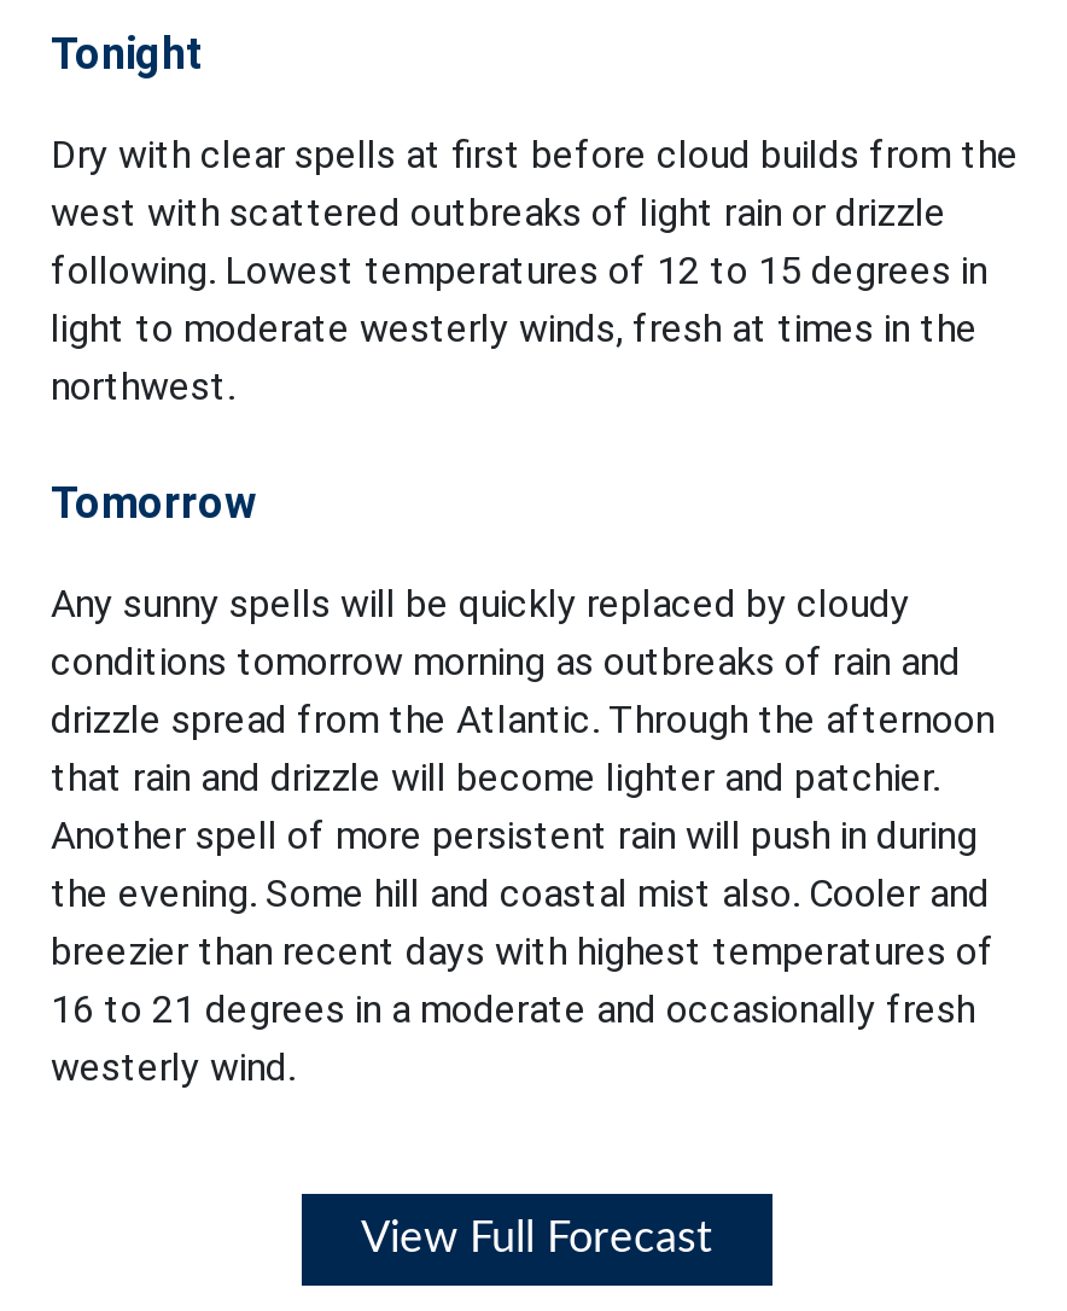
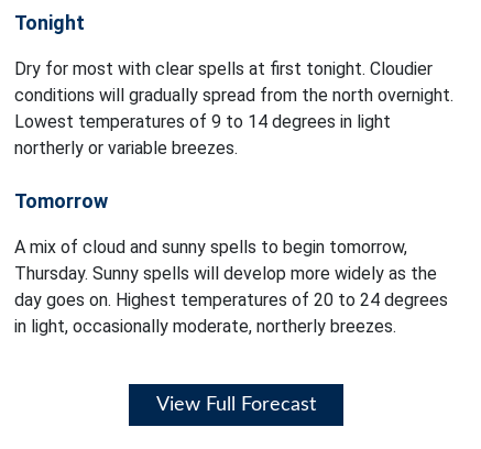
[51,132,1019,410] Dry with clear spells at first before cloud builds from the | west with scattered outbreaks of light rain or drizzle | following. Lowest temperatures of 12 to 15 degrees in | light to moderate westerly winds, fresh at times in the | northwest. -> [14,59,453,159] Dry for most with clear spells at first tonight. Cloudier | conditions will gradually spread from the north overnight. | Lowest temperatures of 9 to 14 degrees in light | northerly or variable breezes.
[51,581,995,1091] Any sunny spells will be quickly replaced by cloudy | conditions tomorrow morning as outbreaks of rain and | drizzle spread from the Atlantic. Through the afternoon | that rain and drizzle will become lighter and patchier. | Another spell of more persistent rain will push in during | the evening. Some hill and coastal mist also. Cooler and | breezier than recent days with highest temperatures of | 16 to 21 degrees in a moderate and occasionally fresh | westerly wind. -> [14,237,448,337] A mix of cloud and sunny spells to begin tomorrow, | Thursday. Sunny spells will develop more widely as the | day goes on. Highest temperatures of 20 to 24 degrees | in light, occasionally moderate, northerly breezes.

